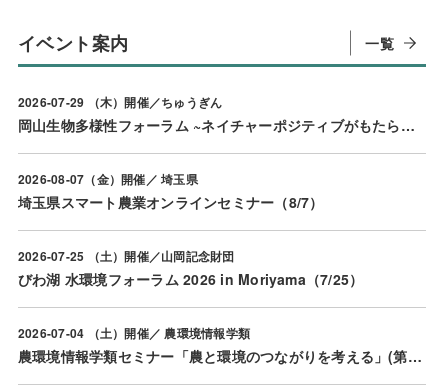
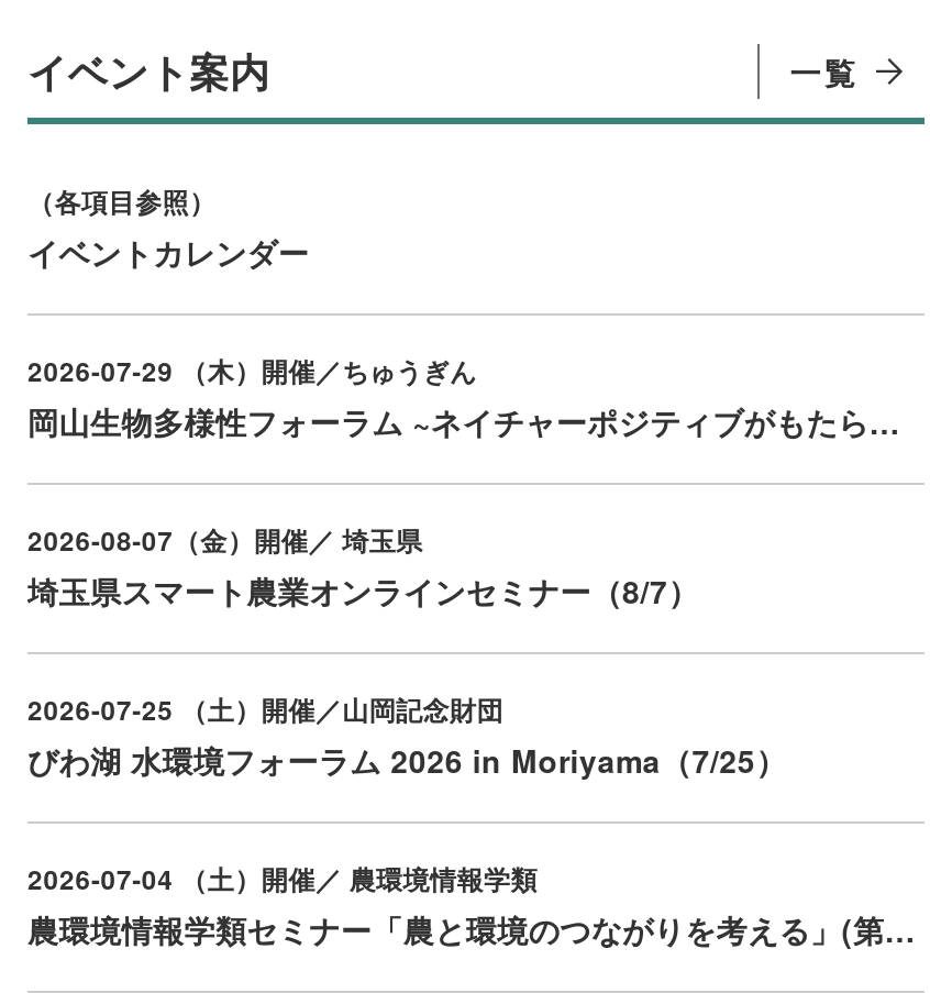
none -> [27,183,309,275] （各項目参照） | イベントカレンダー

